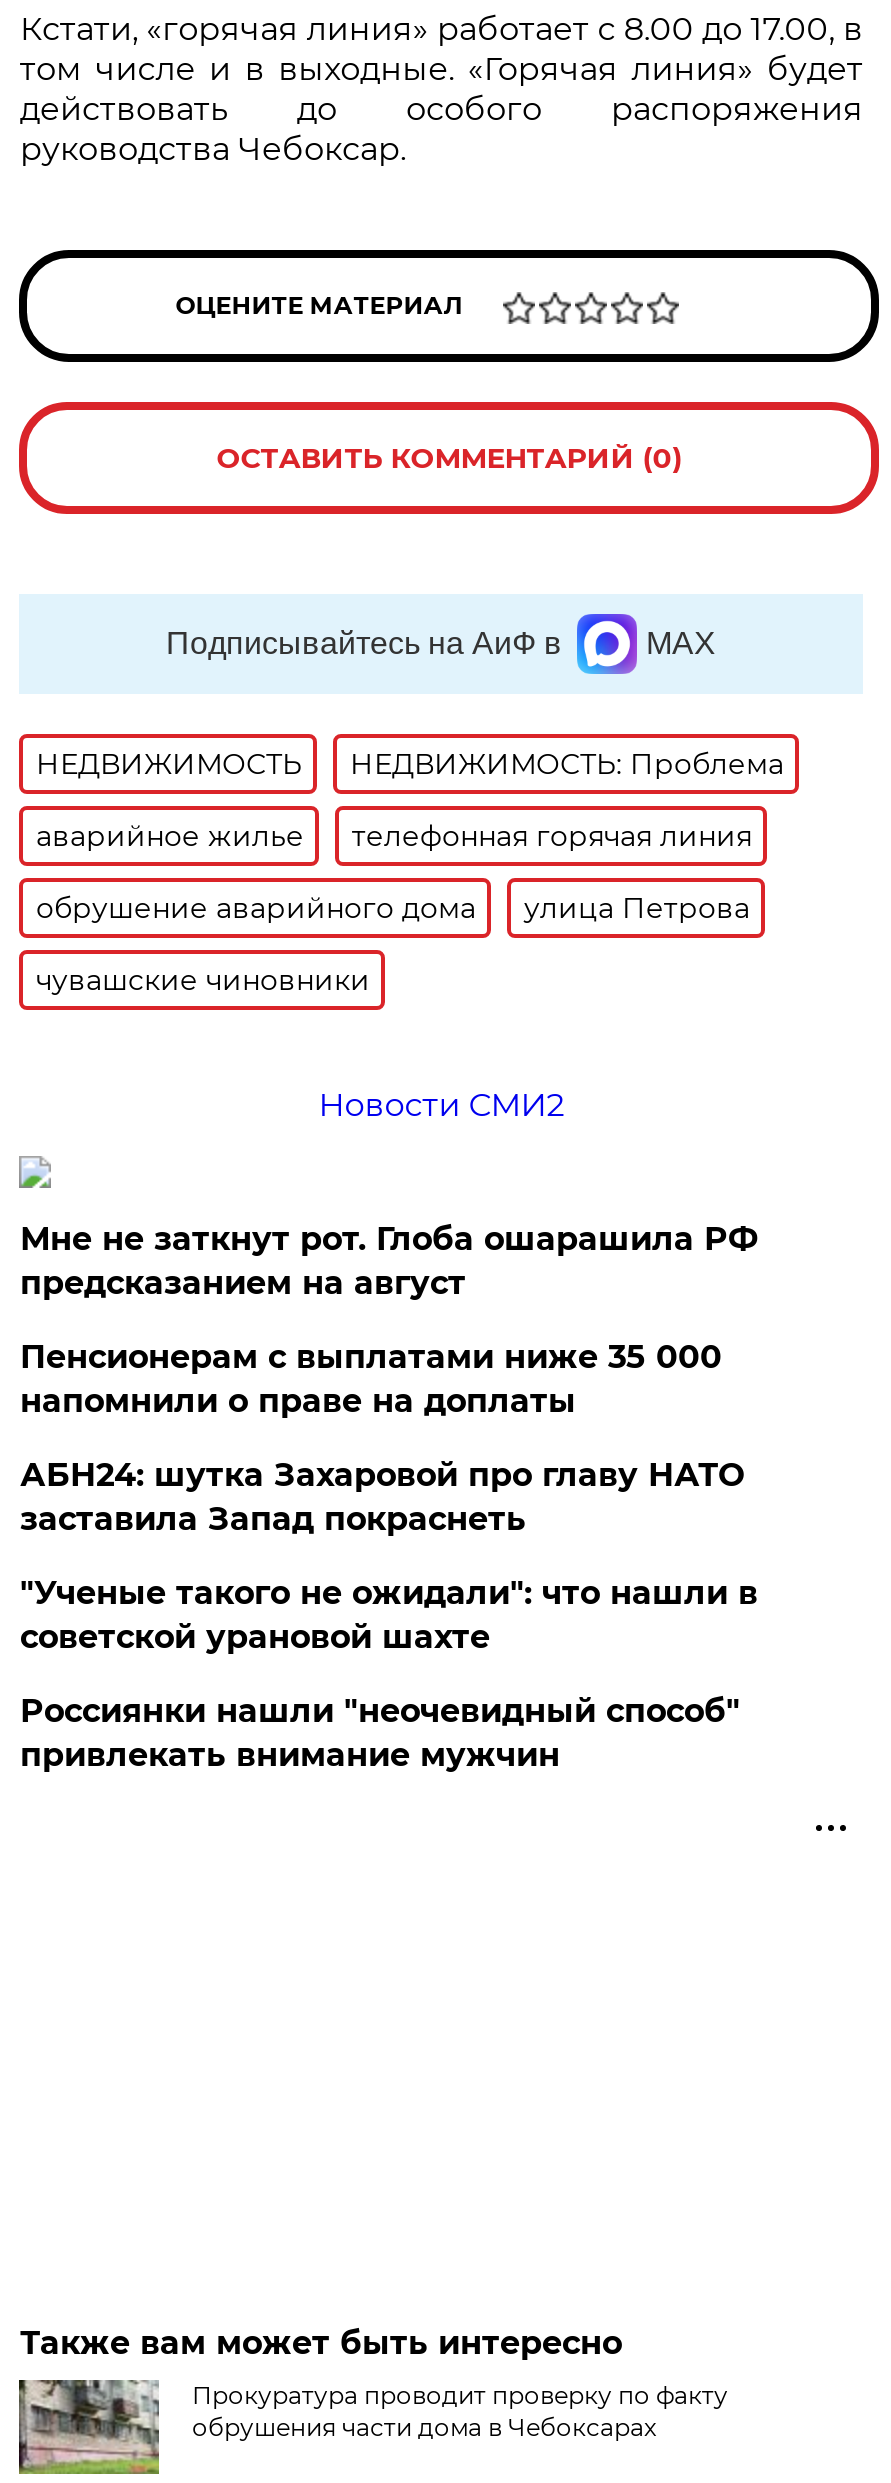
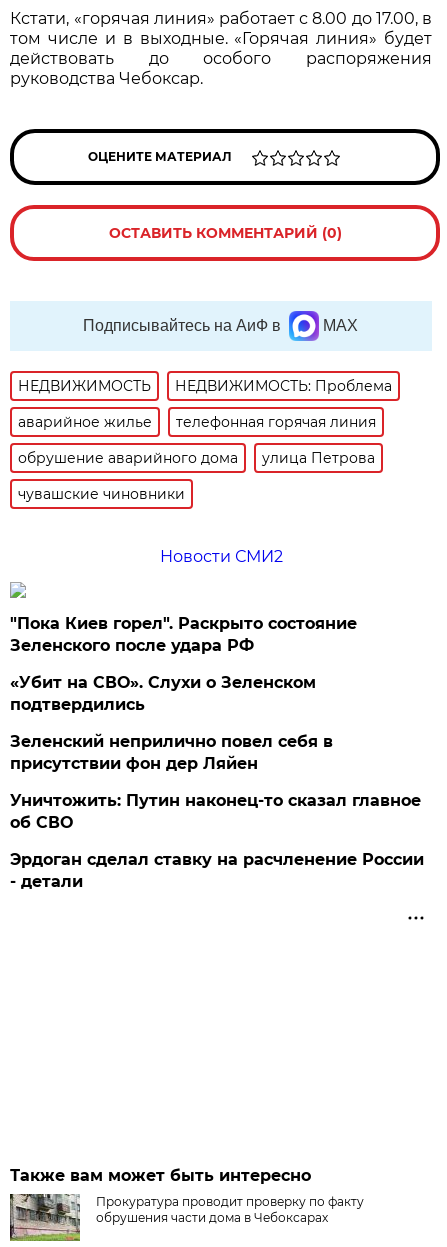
[20,1220,758,1302] Мне не заткнут рот. Глоба ошарашила РФ | предсказанием на август -> [10,614,357,655] "Пока Киев горел". Раскрыто состояние | Зеленского после удара РФ
[20,1338,722,1420] Пенсионерам с выплатами ниже 35 000 | напомнили о праве на доплаты -> [10,673,316,714] «Убит на СВО». Слухи о Зеленском | подтвердились
[20,1456,744,1538] АБН24: шутка Захаровой про главу НАТО | заставила Запад покраснеть -> [10,732,333,773] Зеленский неприлично повел cебя в | присутствии фон дер Ляйен
[20,1574,758,1656] "Ученые такого не ожидали": что нашли в | советской урановой шахте -> [10,791,421,832] Уничтожить: Путин наконец-то сказал главное | об СВО
[20,1692,740,1774] Россиянки нашли "неочевидный способ" | привлекать внимание мужчин -> [10,850,424,891] Эрдоган сделал ставку на расчленение России | - детали

